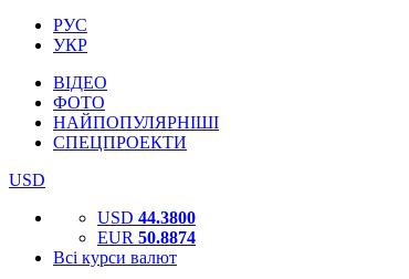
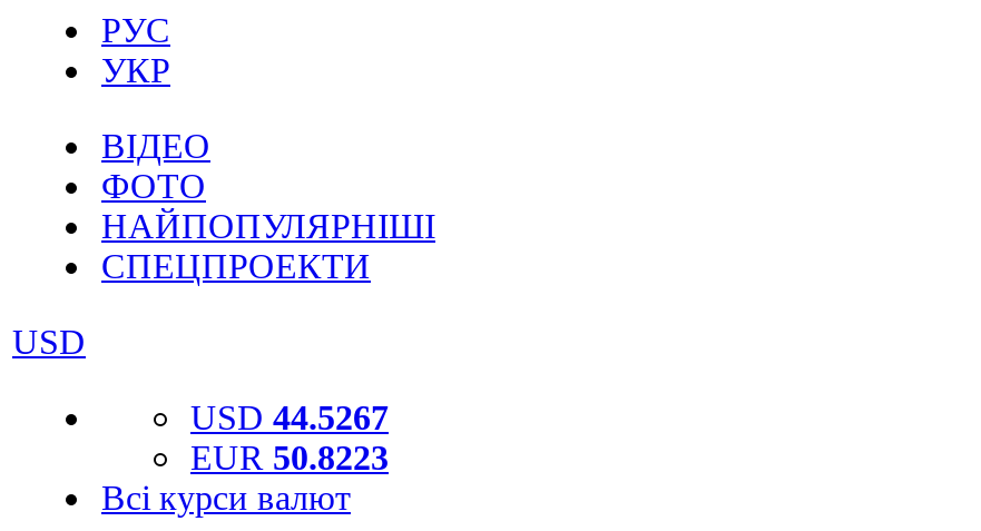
[97,208,196,227] USD 44.3800 -> [190,399,389,436] USD 44.5267
[97,228,196,247] EUR 50.8874 -> [190,439,389,476] EUR 50.8223

